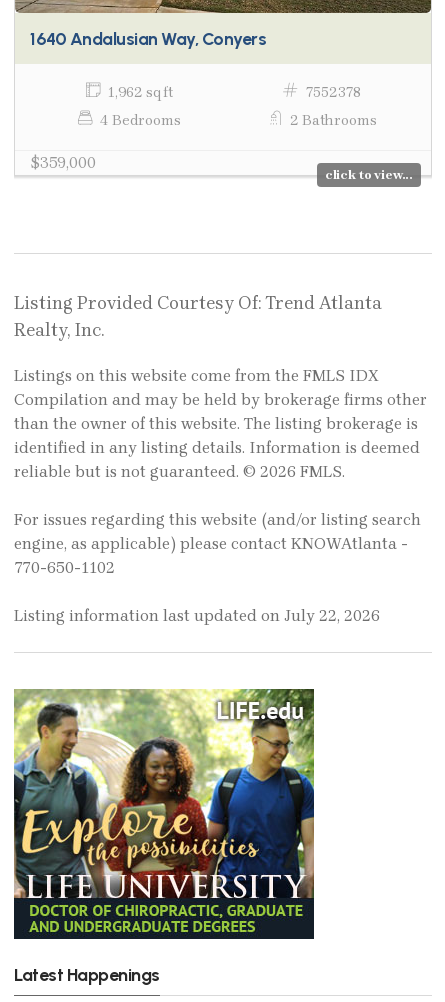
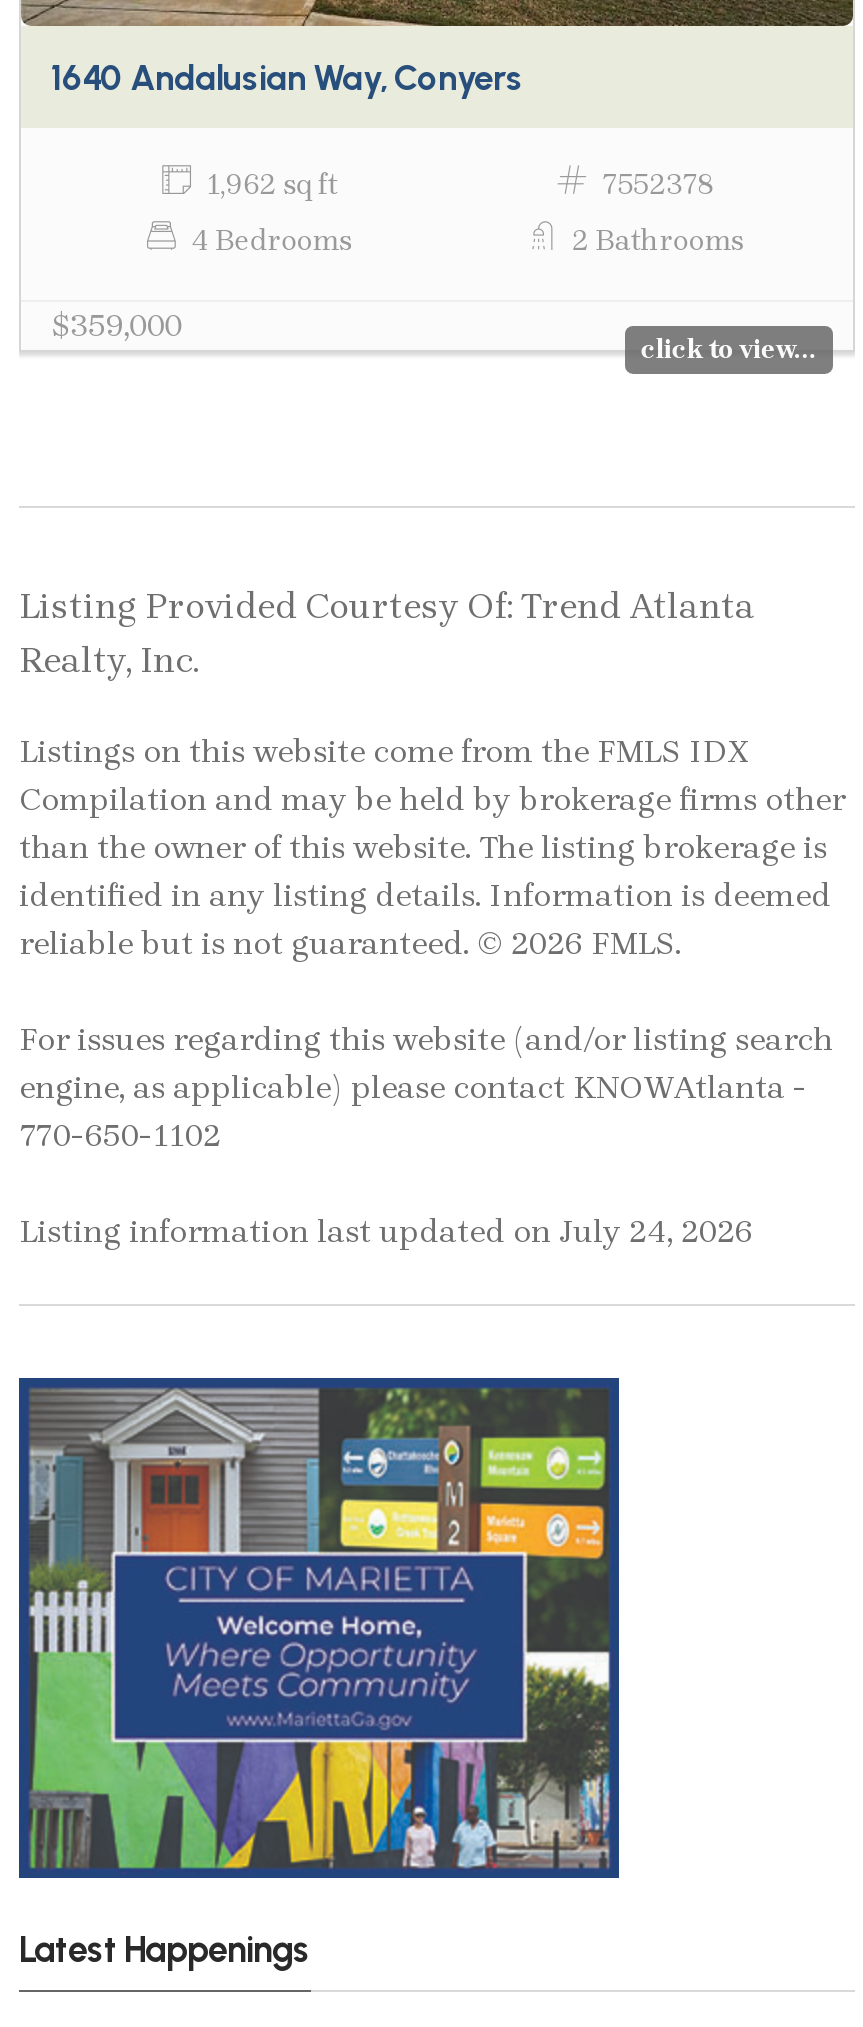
[14,606,380,625] Listing information last updated on July 22, 2026 -> [19,1213,753,1251] Listing information last updated on July 24, 2026
[13,688,315,939] [image] -> [17,1376,621,1878] [image]

